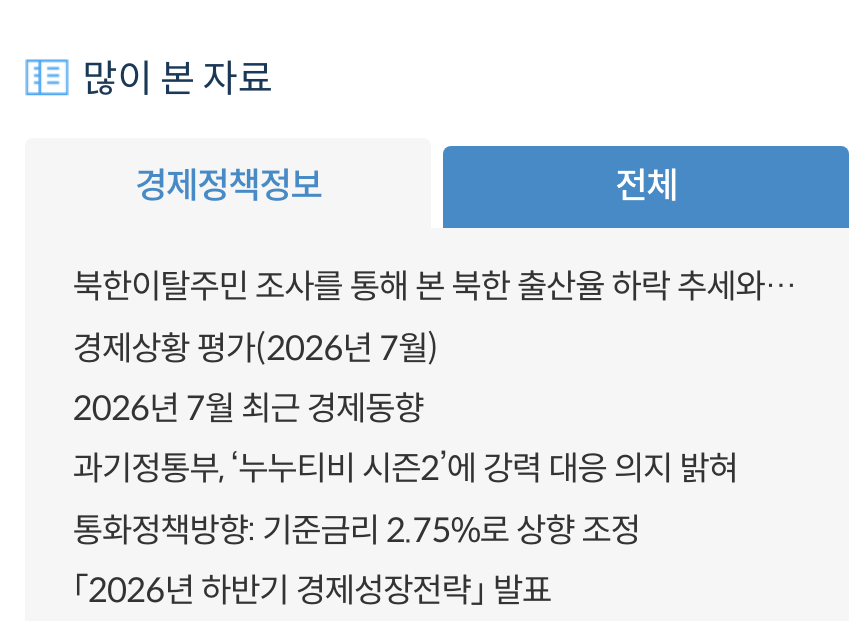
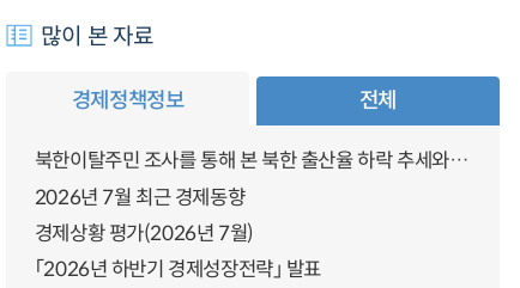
moved [73,327,438,369] -> [35,221,254,246]: 경제상황 평가(2026년 7월)
[73,449,738,551] 과기정통부, ‘누누티비 시즌2’에 강력 대응 의지 밝혀 | 통화정책방향: 기준금리 2.75%로 상향 조정 -> none

